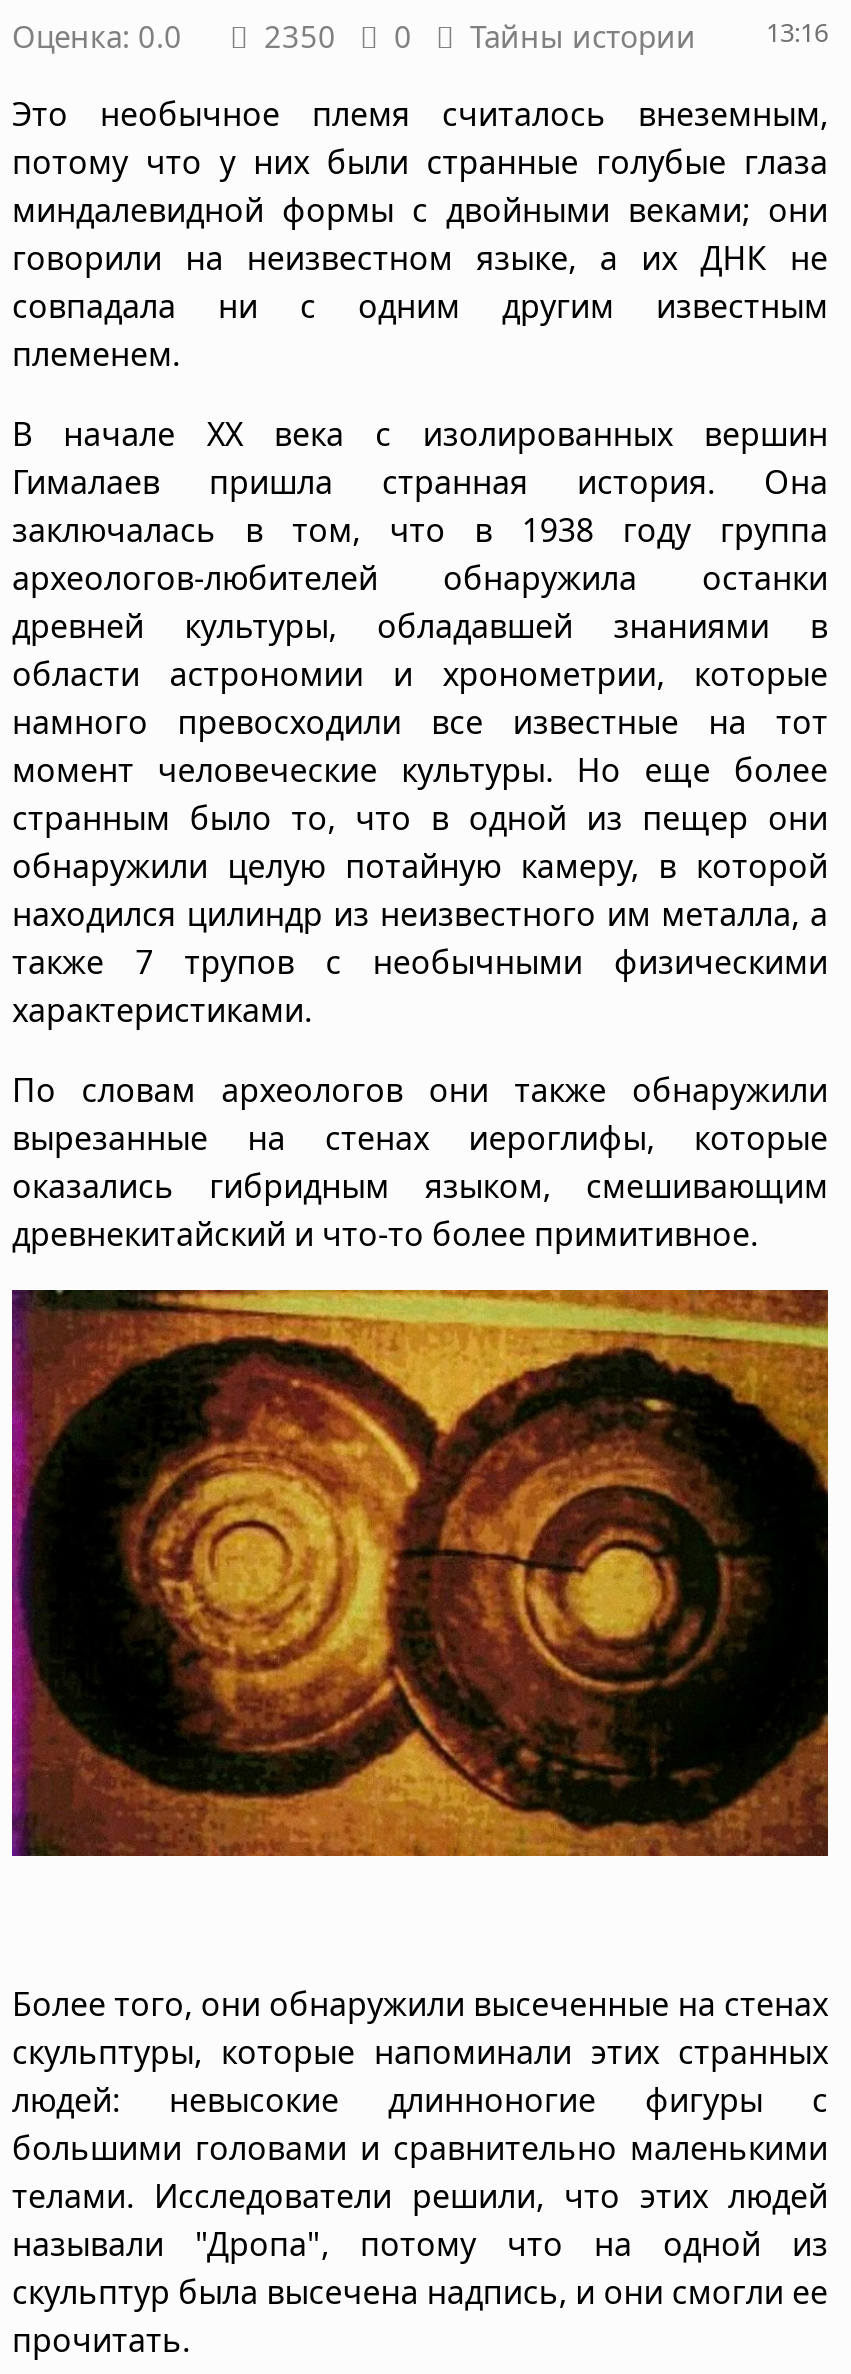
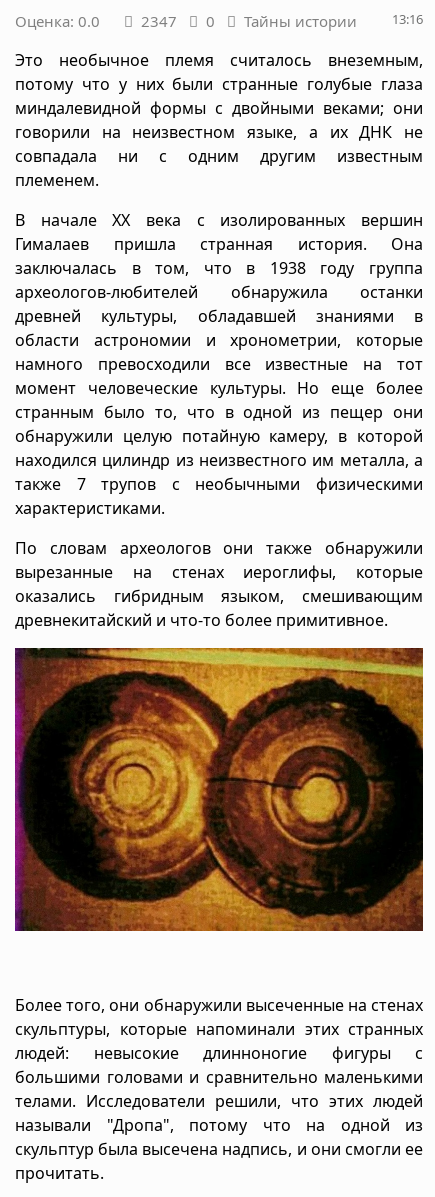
[12,13,828,55] Оценка: 0.0 2350 0 Тайны истории 13:16 -> [15,9,423,30] Оценка: 0.0 2347 0 Тайны истории 13:16

